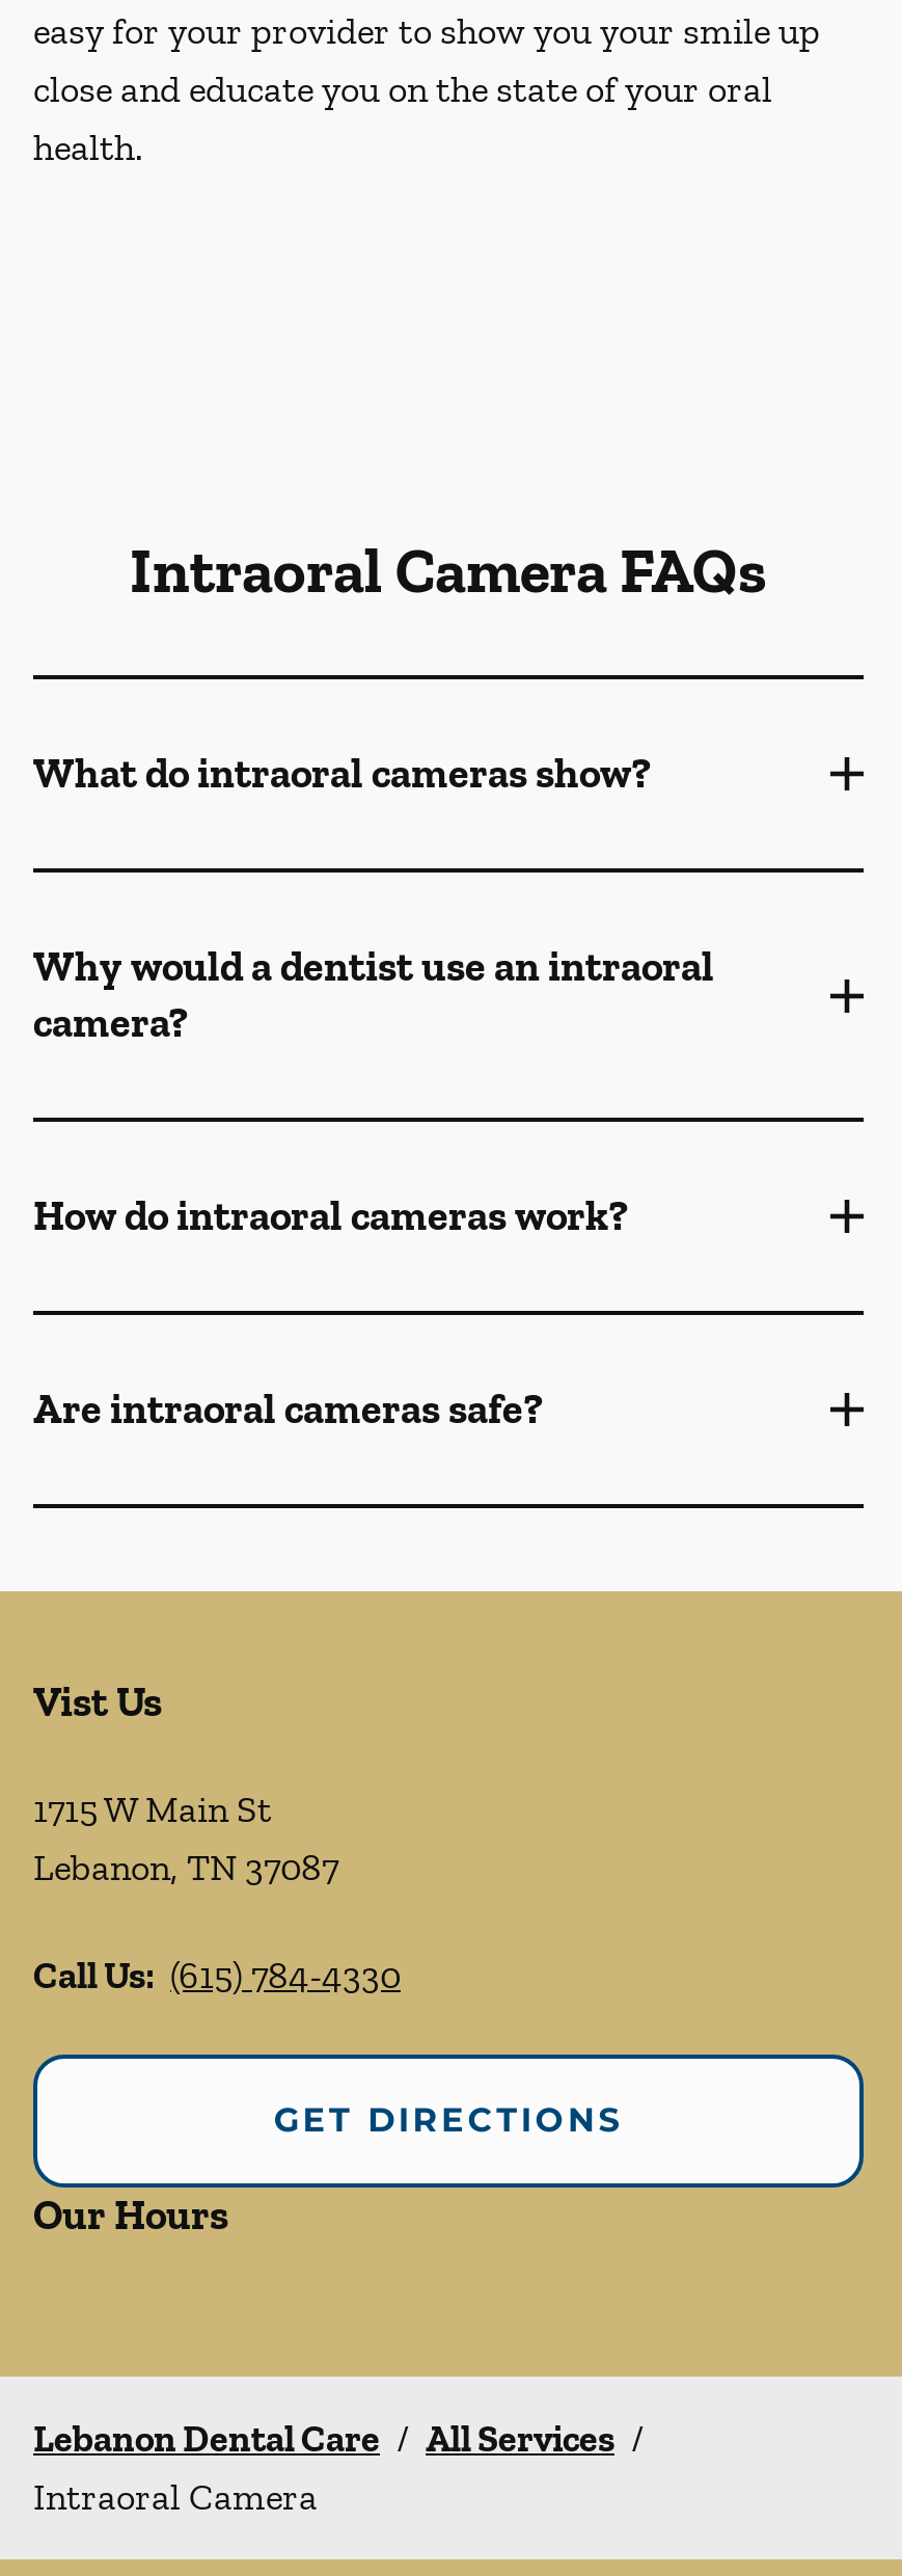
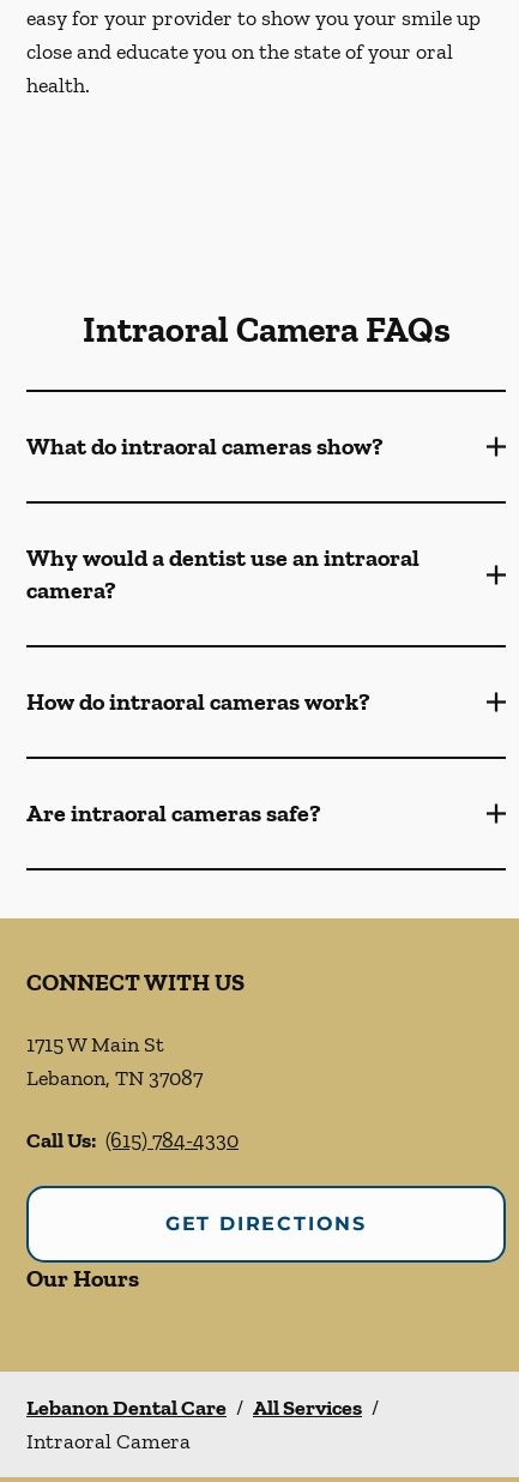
[33,1676,162,1726] Vist Us -> [26,968,245,996] CONNECT WITH US

